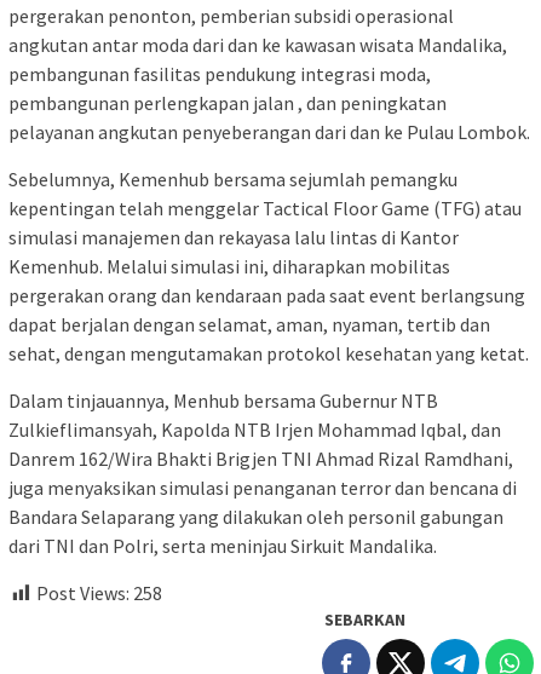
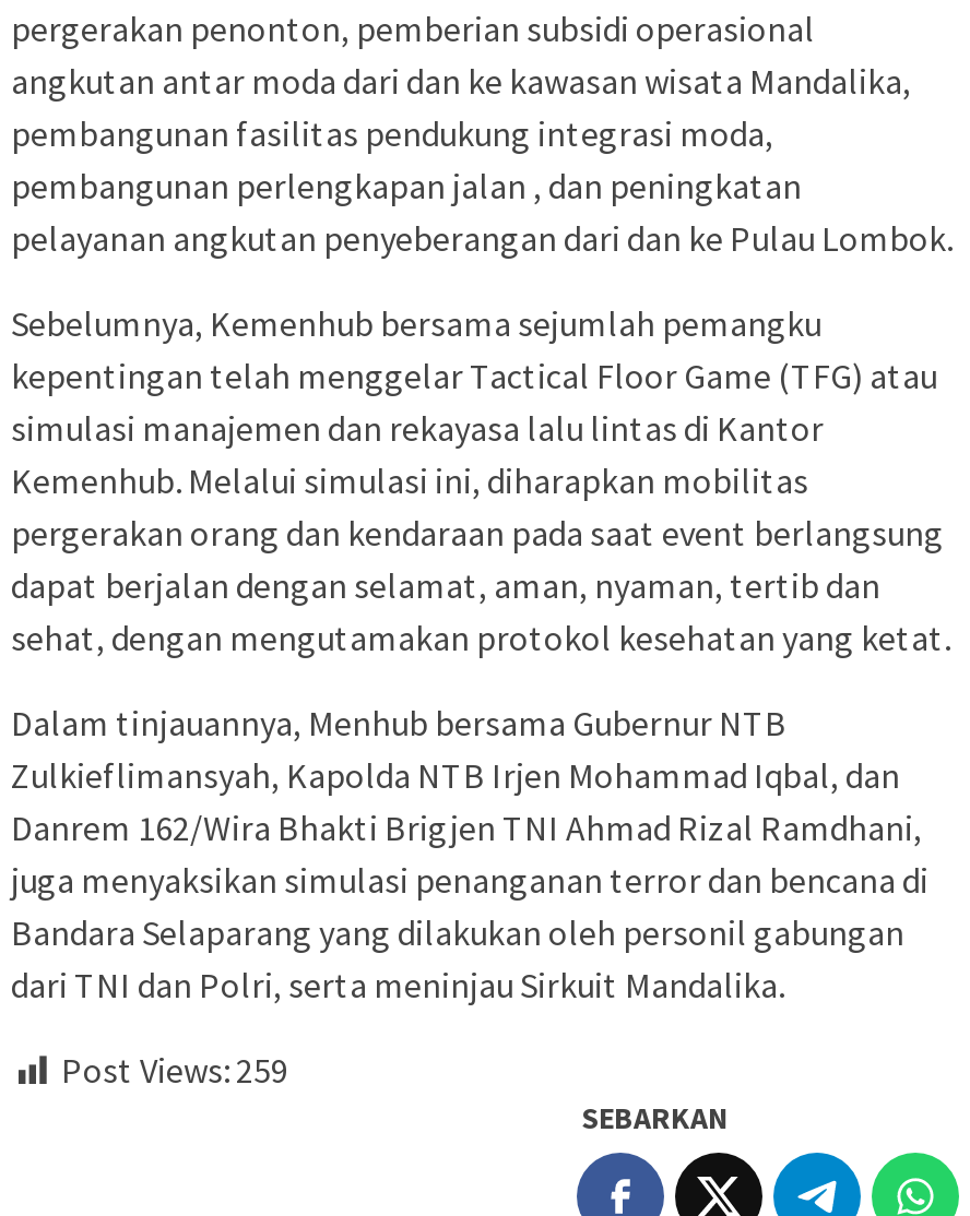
[36,581,162,605] Post Views: 258 -> [61,1047,288,1091] Post Views: 259

